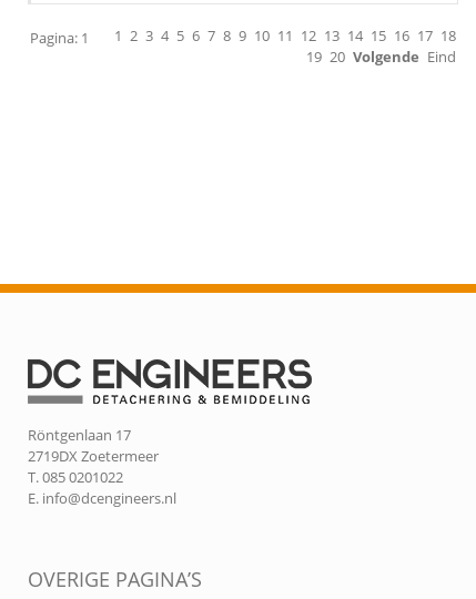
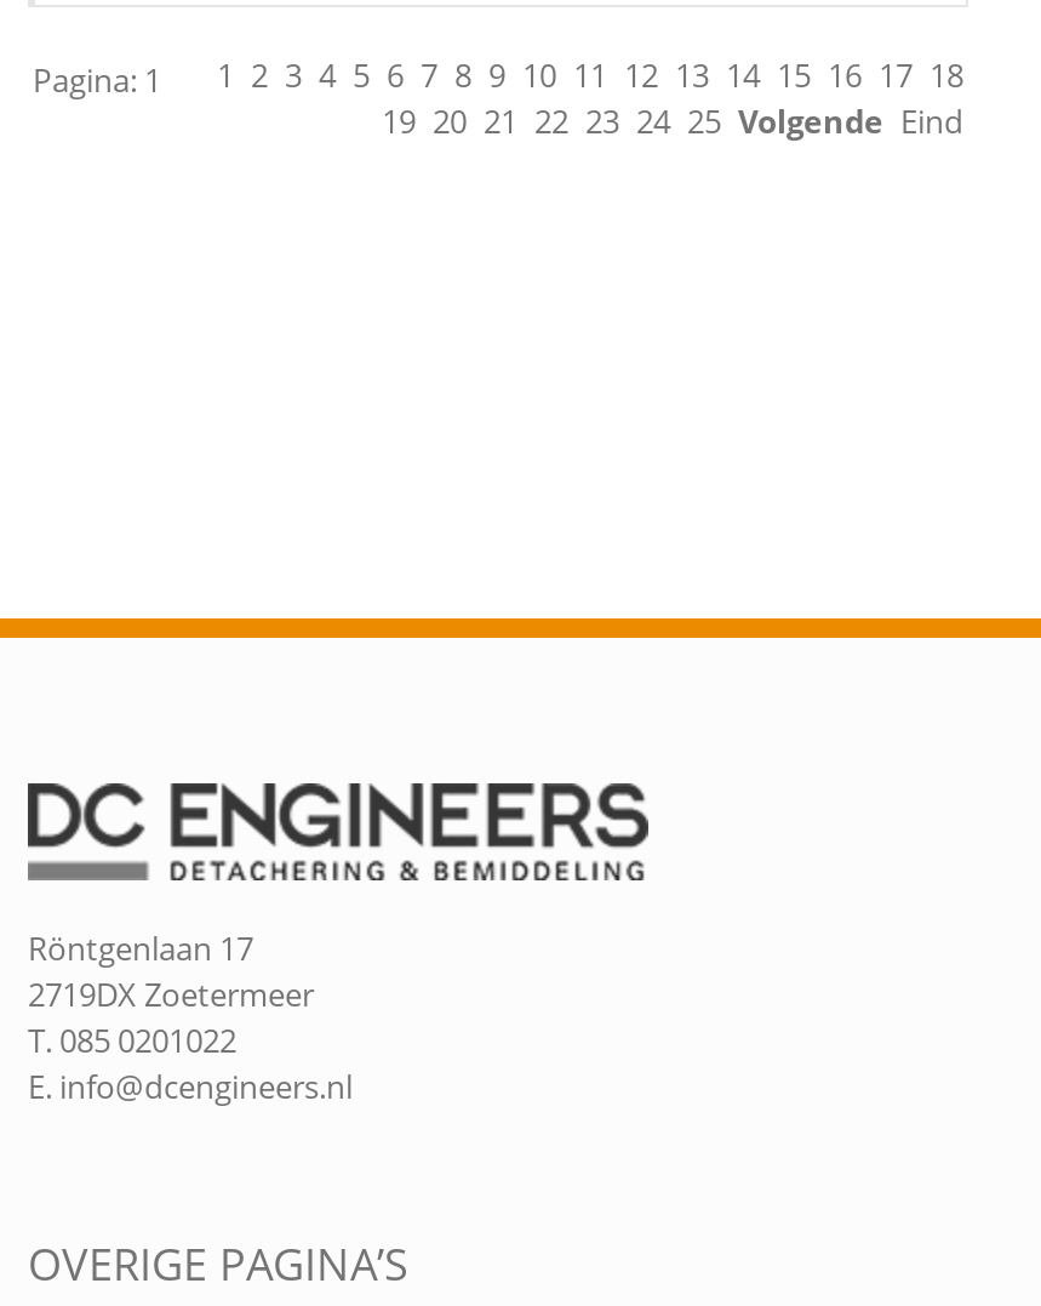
[306,47,456,67] 19 20 Volgende Eind -> [382,99,963,143] 19 20 21 22 23 24 25 Volgende Eind

